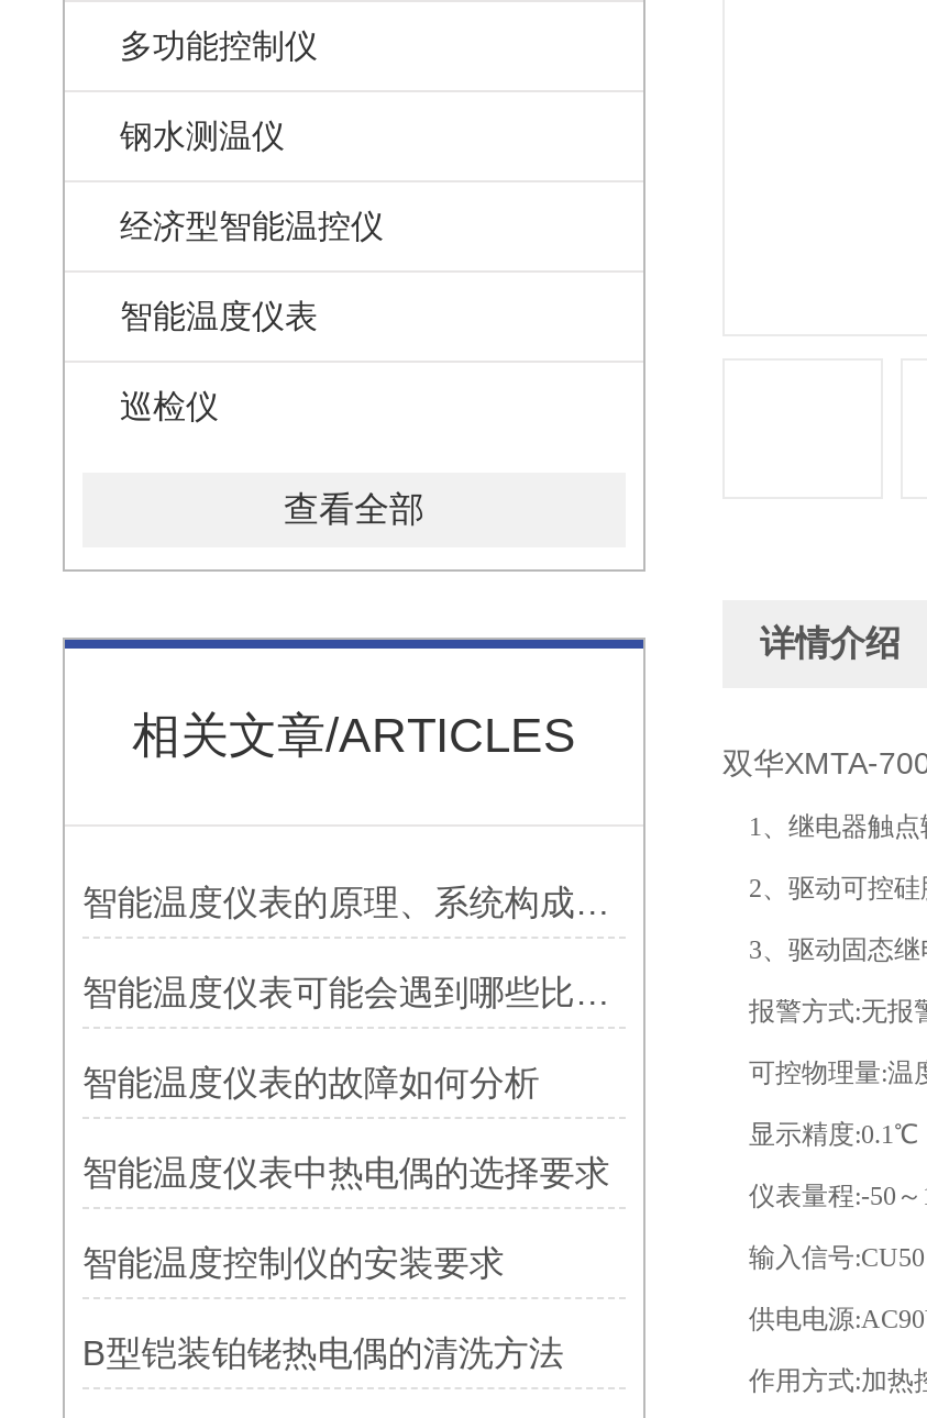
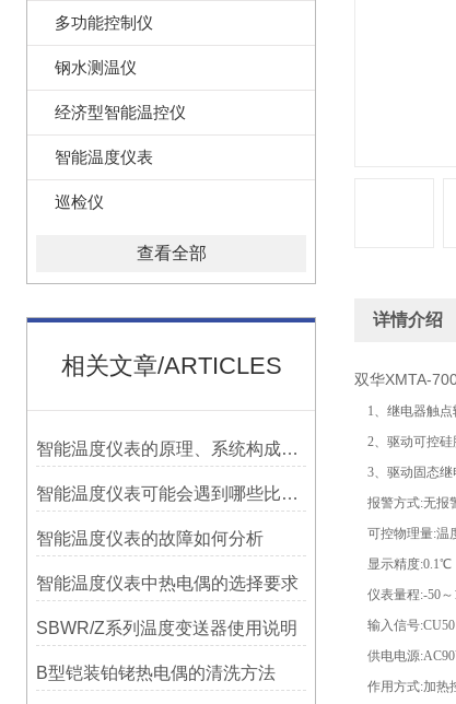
[82,1244,505,1282] 智能温度控制仪的安装要求 -> [36,619,297,637] SBWR/Z系列温度变送器使用说明

